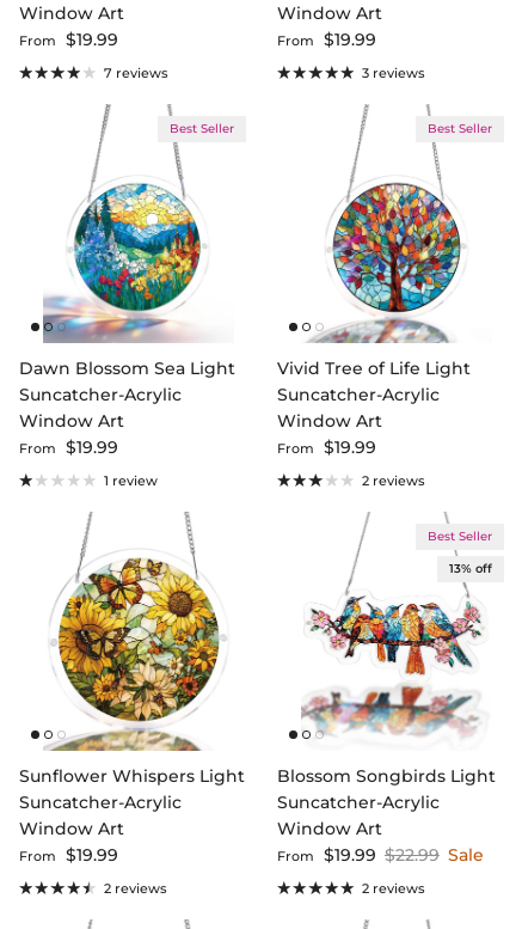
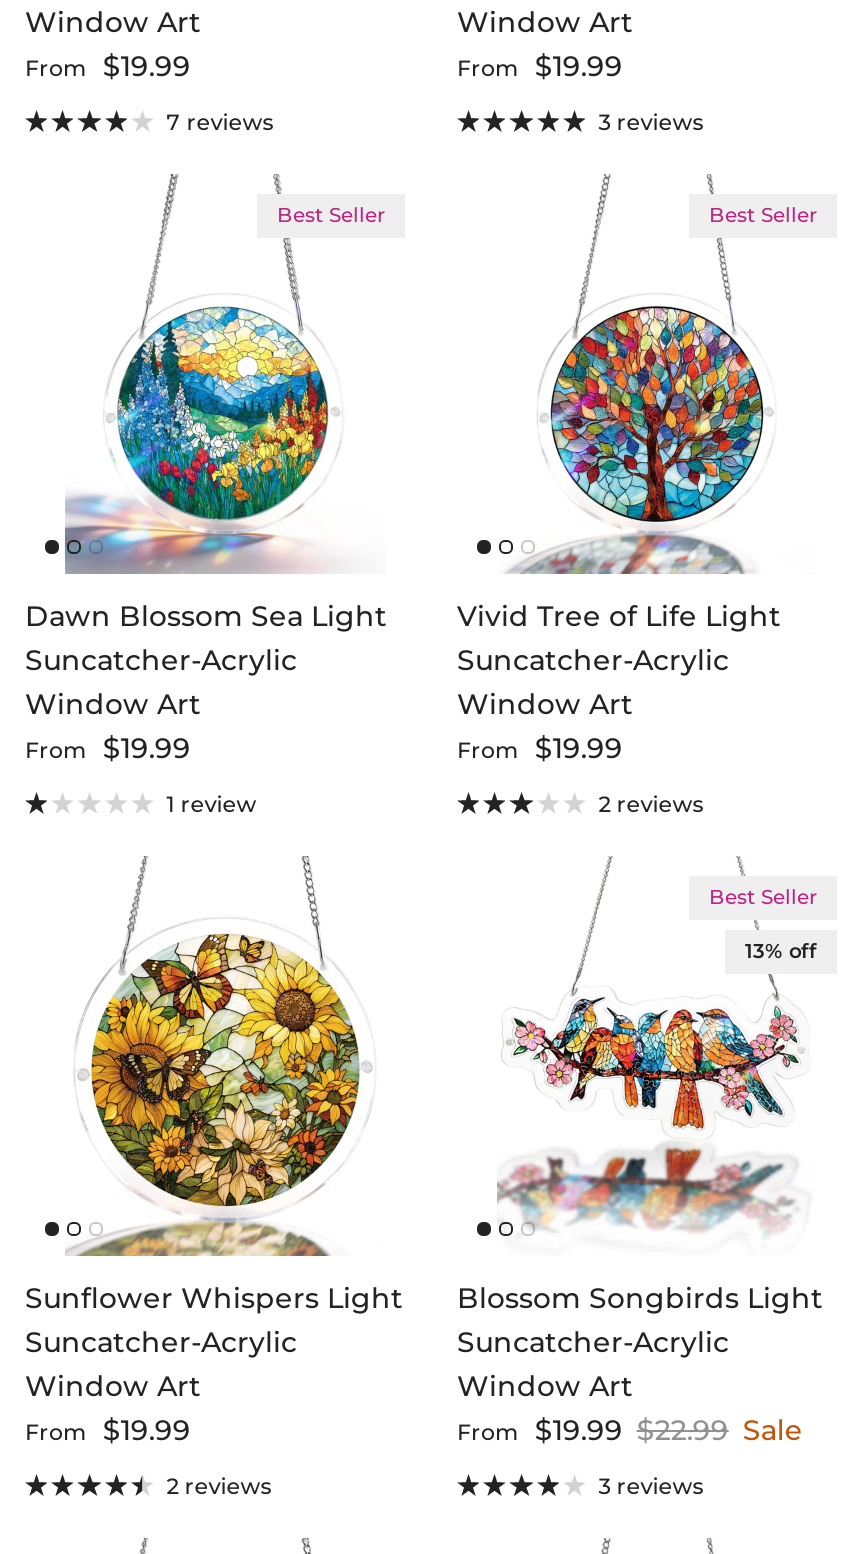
[362,881,425,897] 2 reviews -> [598,1473,704,1501] 3 reviews

